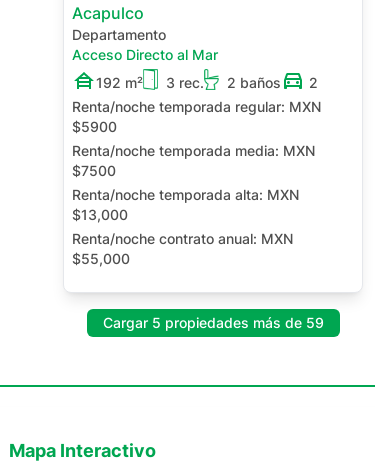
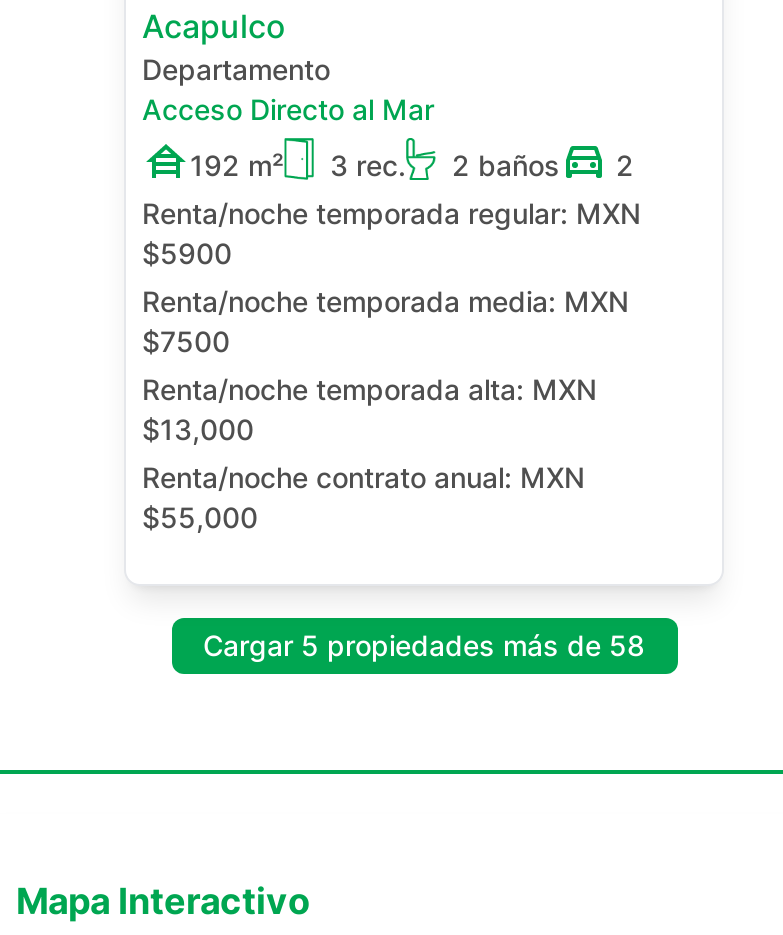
[102,314,323,331] Cargar 5 propiedades más de 59 -> [203,628,645,662] Cargar 5 propiedades más de 58

